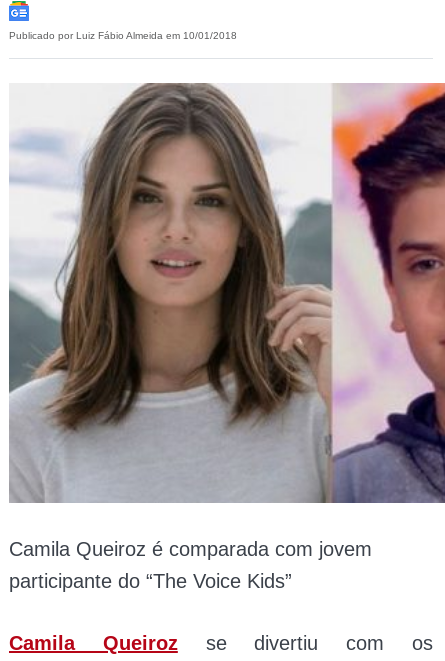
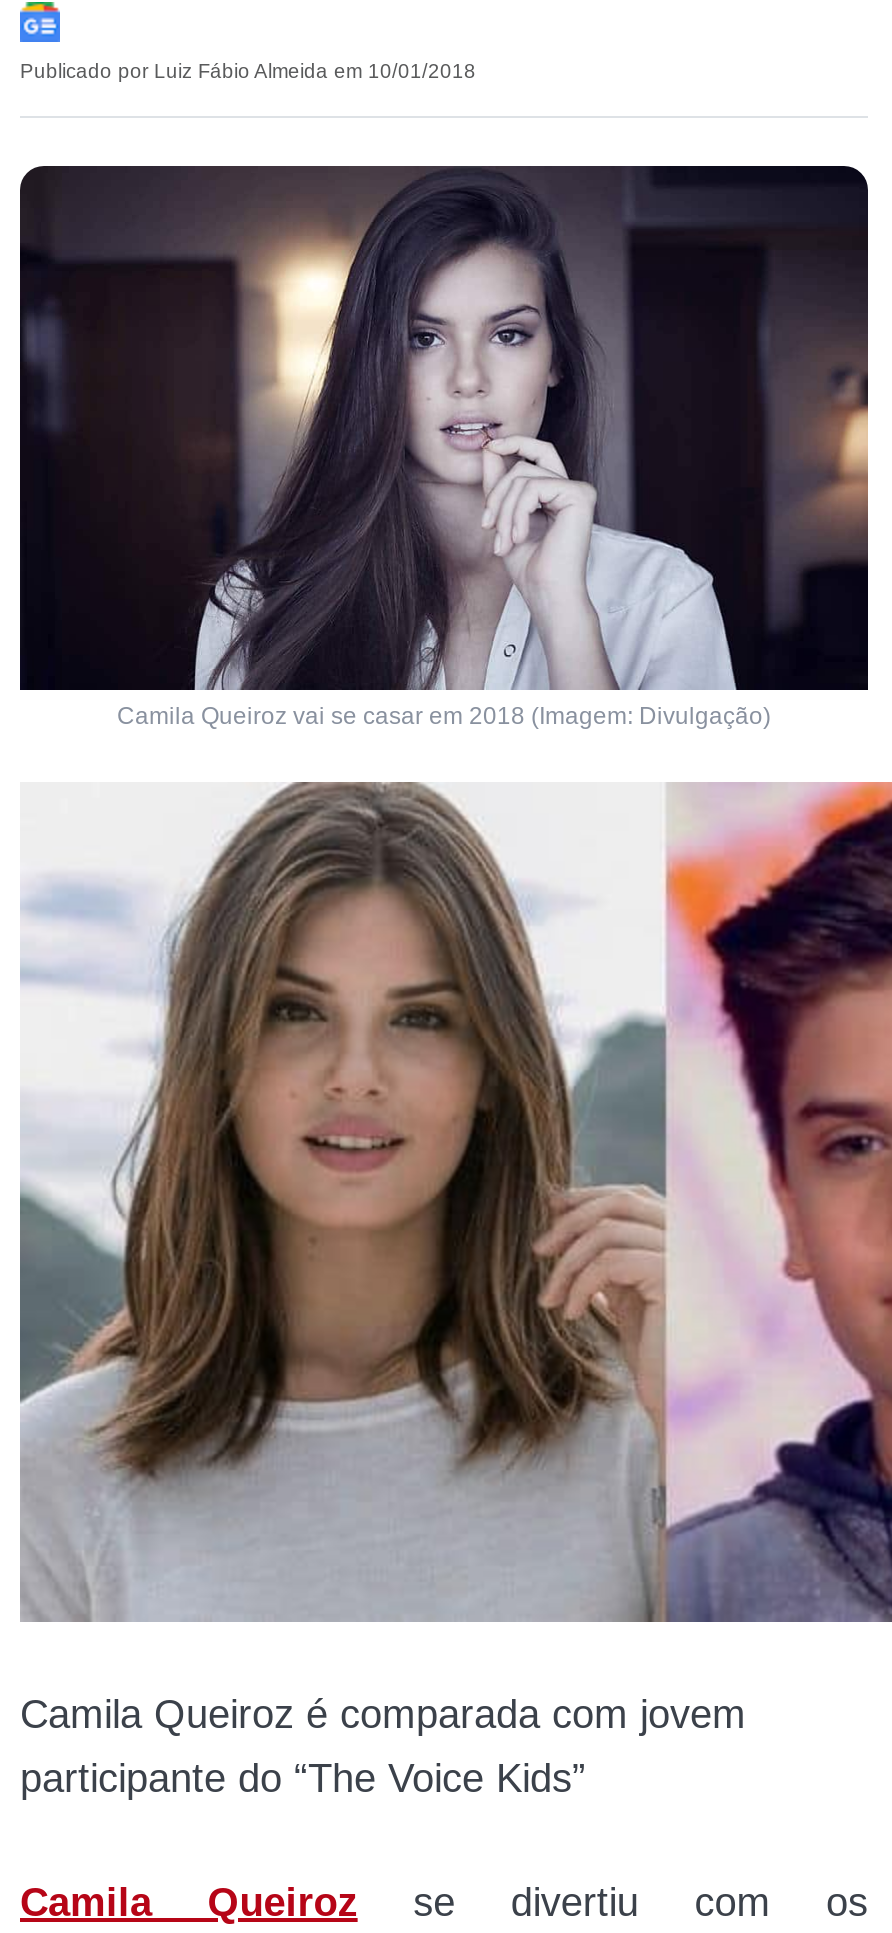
none -> [18,164,870,730] [image] | Camila Queiroz vai se casar em 2018 (Imagem: Divulgação)

